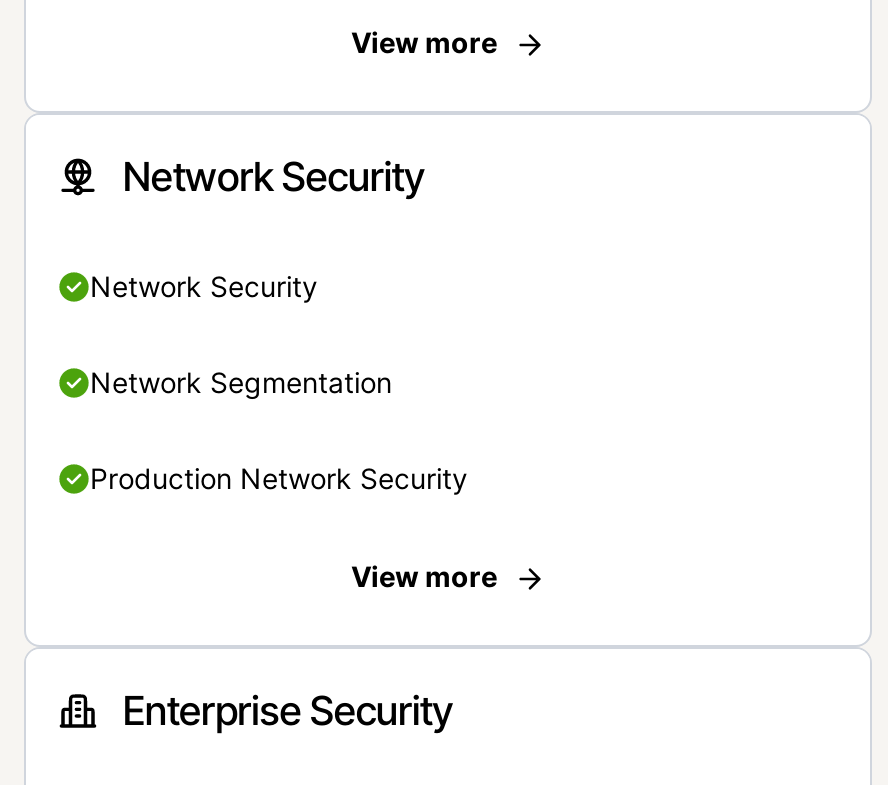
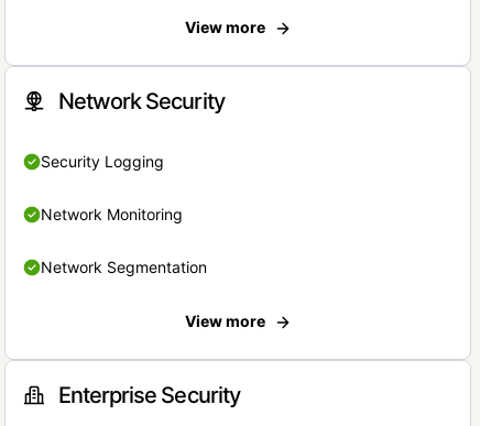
[90,269,318,303] Network Security -> [41,152,183,224] Security Logging | Network Monitoring
moved [90,365,392,399] -> [41,258,207,276]: Network Segmentation
[90,461,468,495] Production Network Security -> none

